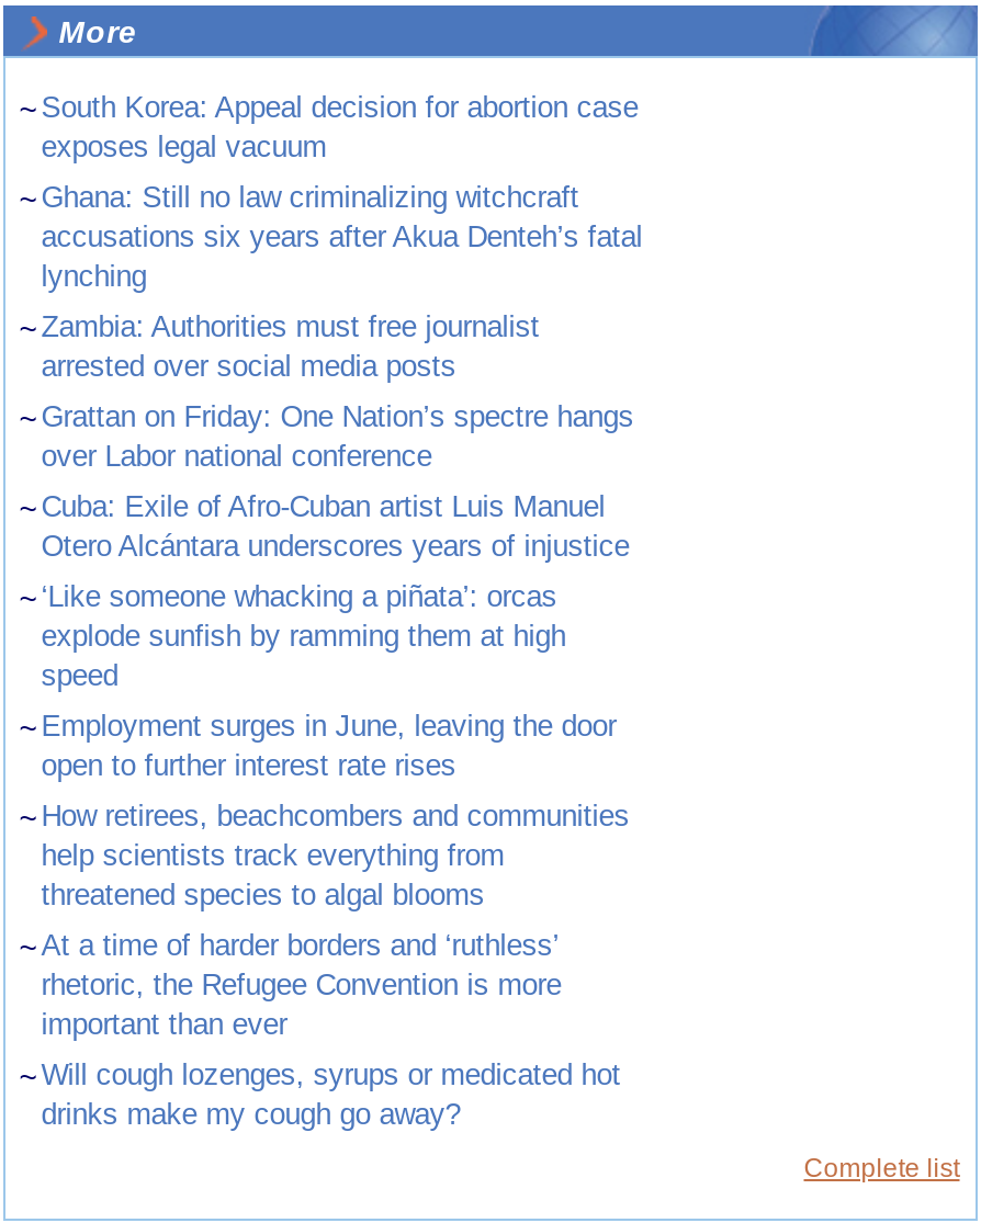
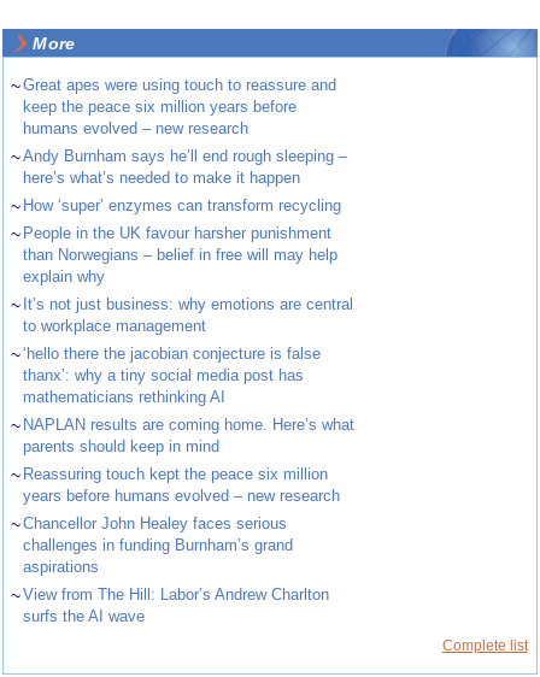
[19,92,642,1132] ~ South Korea: Appeal decision for abortion case | exposes legal vacuum | ~ Ghana: Still no law criminalizing witchcraft | accusations six years after Akua Denteh’s fatal | lynching | ~ Zambia: Authorities must free journalist | arrested over social media posts | ~ Grattan on Friday: One Nation’s spectre hangs | over Labor national conference | ~ Cuba: Exile of Afro-Cuban artist Luis Manuel | Otero Alcántara underscores years of injustice | ~ ‘Like someone whacking a piñata’: orcas | explode sunfish by ramming them at high | speed | ~ Employment surges in June, leaving the door | open to further interest rate rises | ~ How retirees, beachcombers and communities | help scientists track everything from | threatened species to algal blooms | ~ At a time of harder borders and ‘ruthless’ | rhetoric, the Refugee Convention is more | important than ever | ~ Will cough lozenges, syrups or medicated hot | drinks make my cough go away? -> [11,76,355,626] ~ Great apes were using touch to reassure and | keep the peace six million years before | humans evolved – new research | ~ Andy Burnham says he’ll end rough sleeping – | here’s what’s needed to make it happen | ~ How ‘super’ enzymes can transform recycling | ~ People in the UK favour harsher punishment | than Norwegians – belief in free will may help | explain why | ~ It’s not just business: why emotions are central | to workplace management | ~ ‘hello there the jacobian conjecture is false | thanx’: why a tiny social media post has | mathematicians rethinking AI | ~ NAPLAN results are coming home. Here’s what | parents should keep in mind | ~ Reassuring touch kept the peace six million | years before humans evolved – new research | ~ Chancellor John Healey faces serious | challenges in funding Burnham’s grand | aspirations | ~ View from The Hill: Labor’s Andrew Charlton | surfs the AI wave

